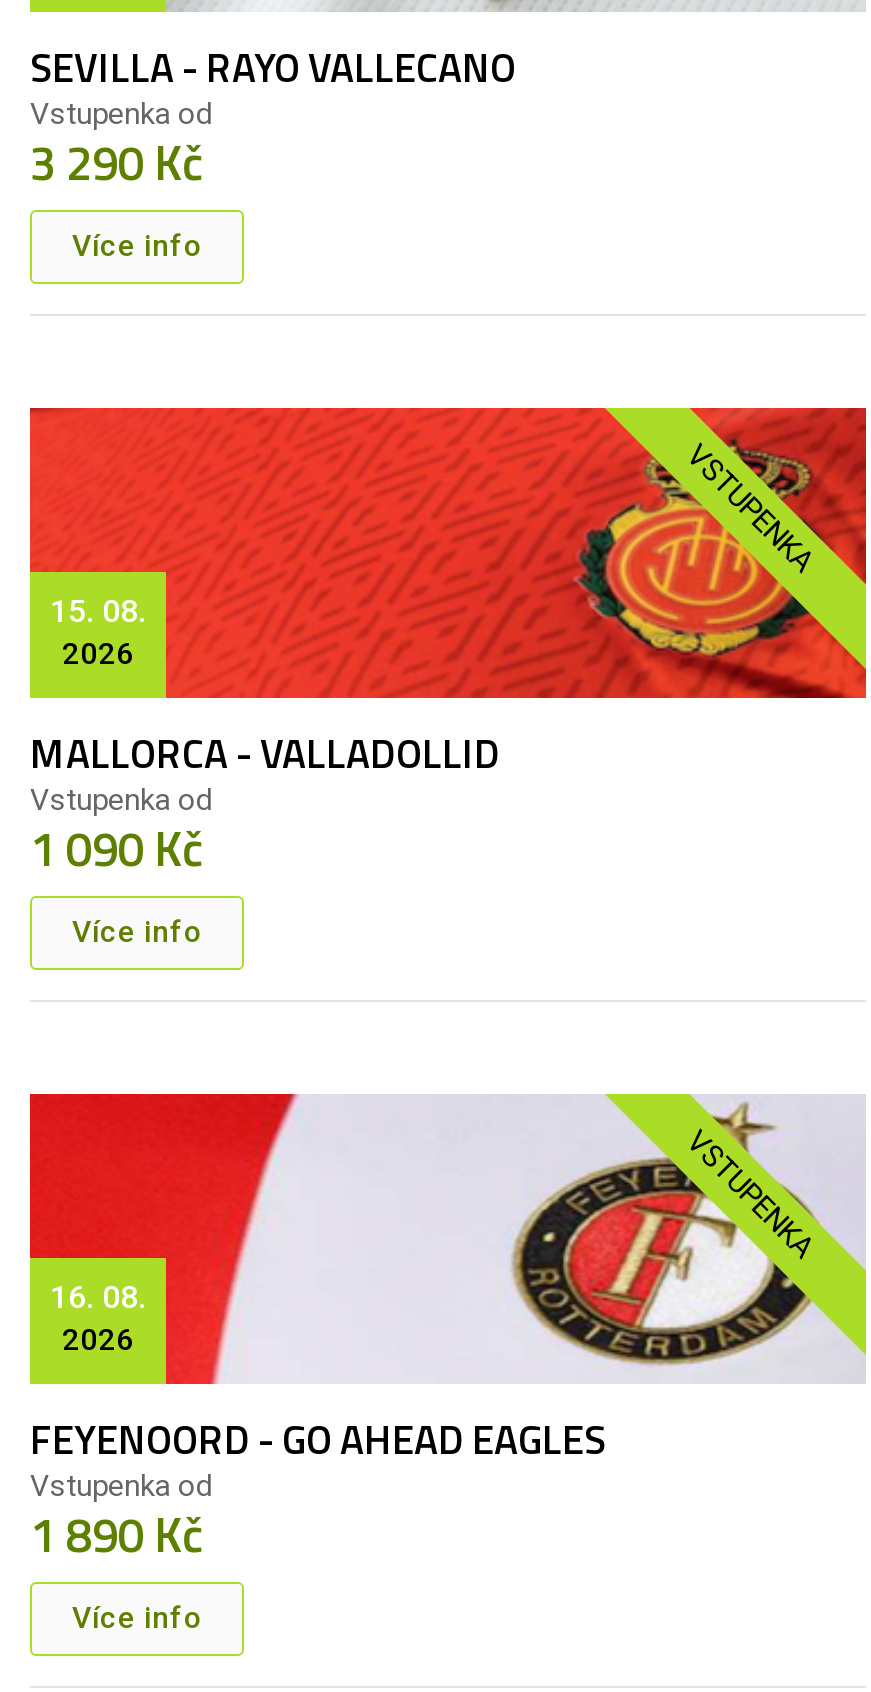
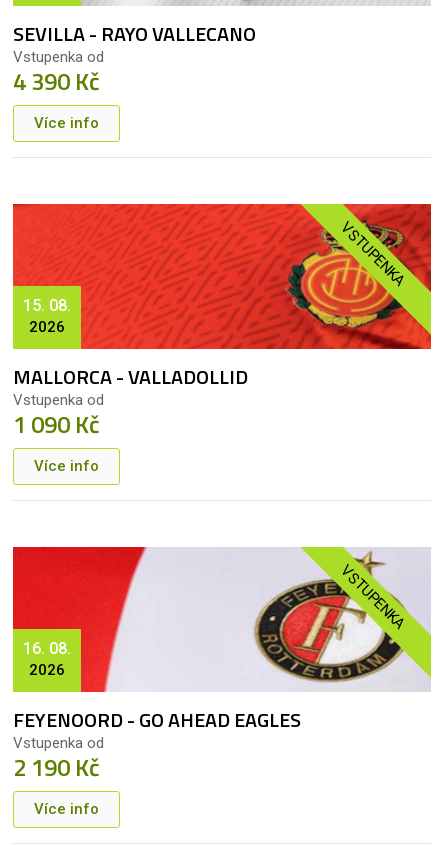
[30,125,204,197] 3 290 Kč -> [13,63,100,99] 4 390 Kč
[30,1497,204,1569] 1 890 Kč -> [13,749,100,785] 2 190 Kč

